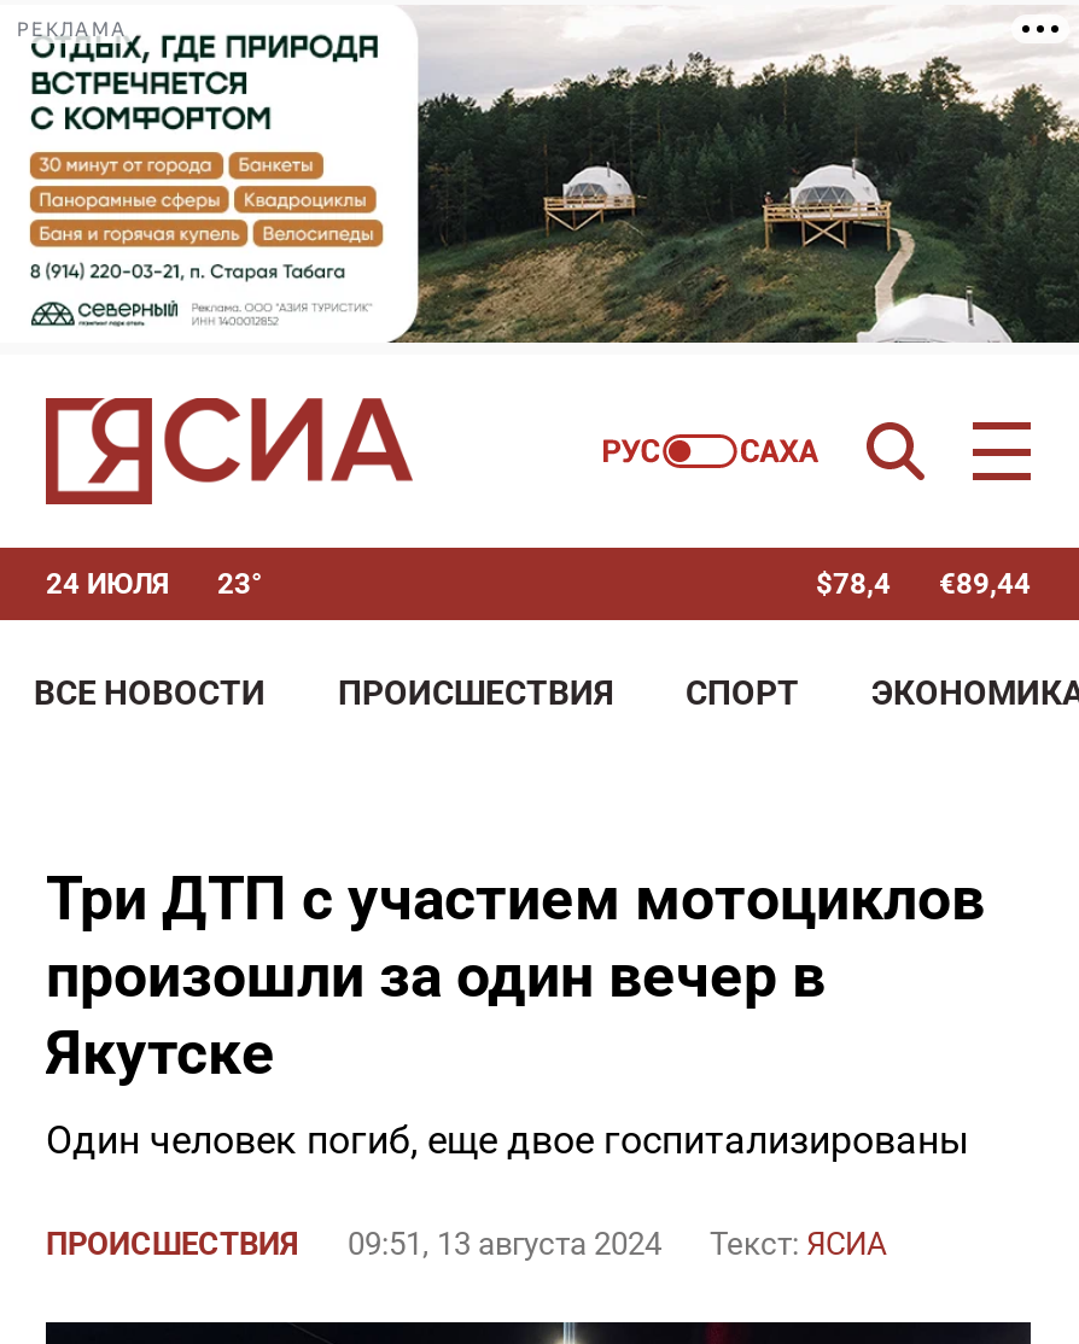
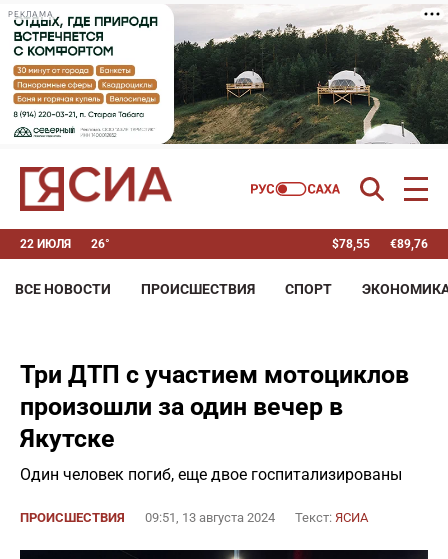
[46,567,169,601] 24 ИЮЛЯ -> [20,237,71,251] 22 ИЮЛЯ
[217,567,263,601] 23° -> [91,237,110,251] 26°
[816,567,891,601] $78,4 -> [332,237,370,251] $78,55
[939,567,1031,601] €89,44 -> [390,237,428,251] €89,76

